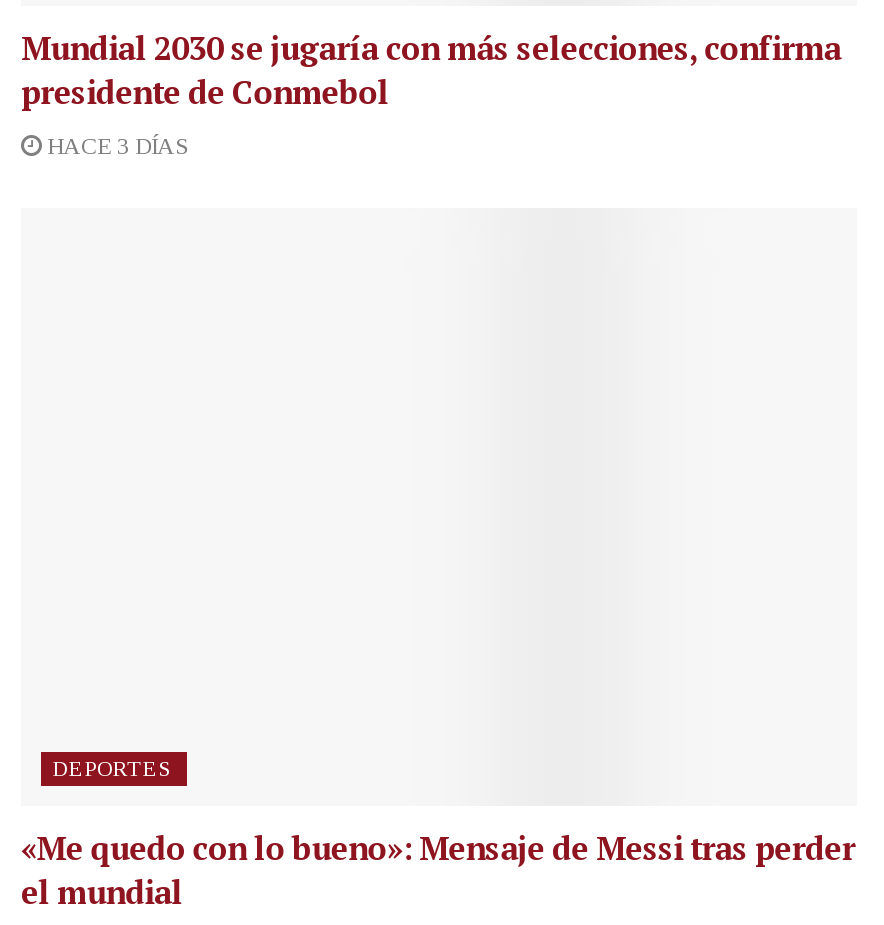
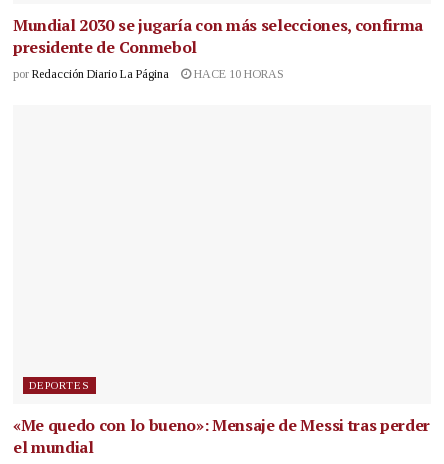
[41,133,189,161] HACE 3 DÍAS -> [13,67,284,81] por Redacción Diario La Página | HACE 10 HORAS

